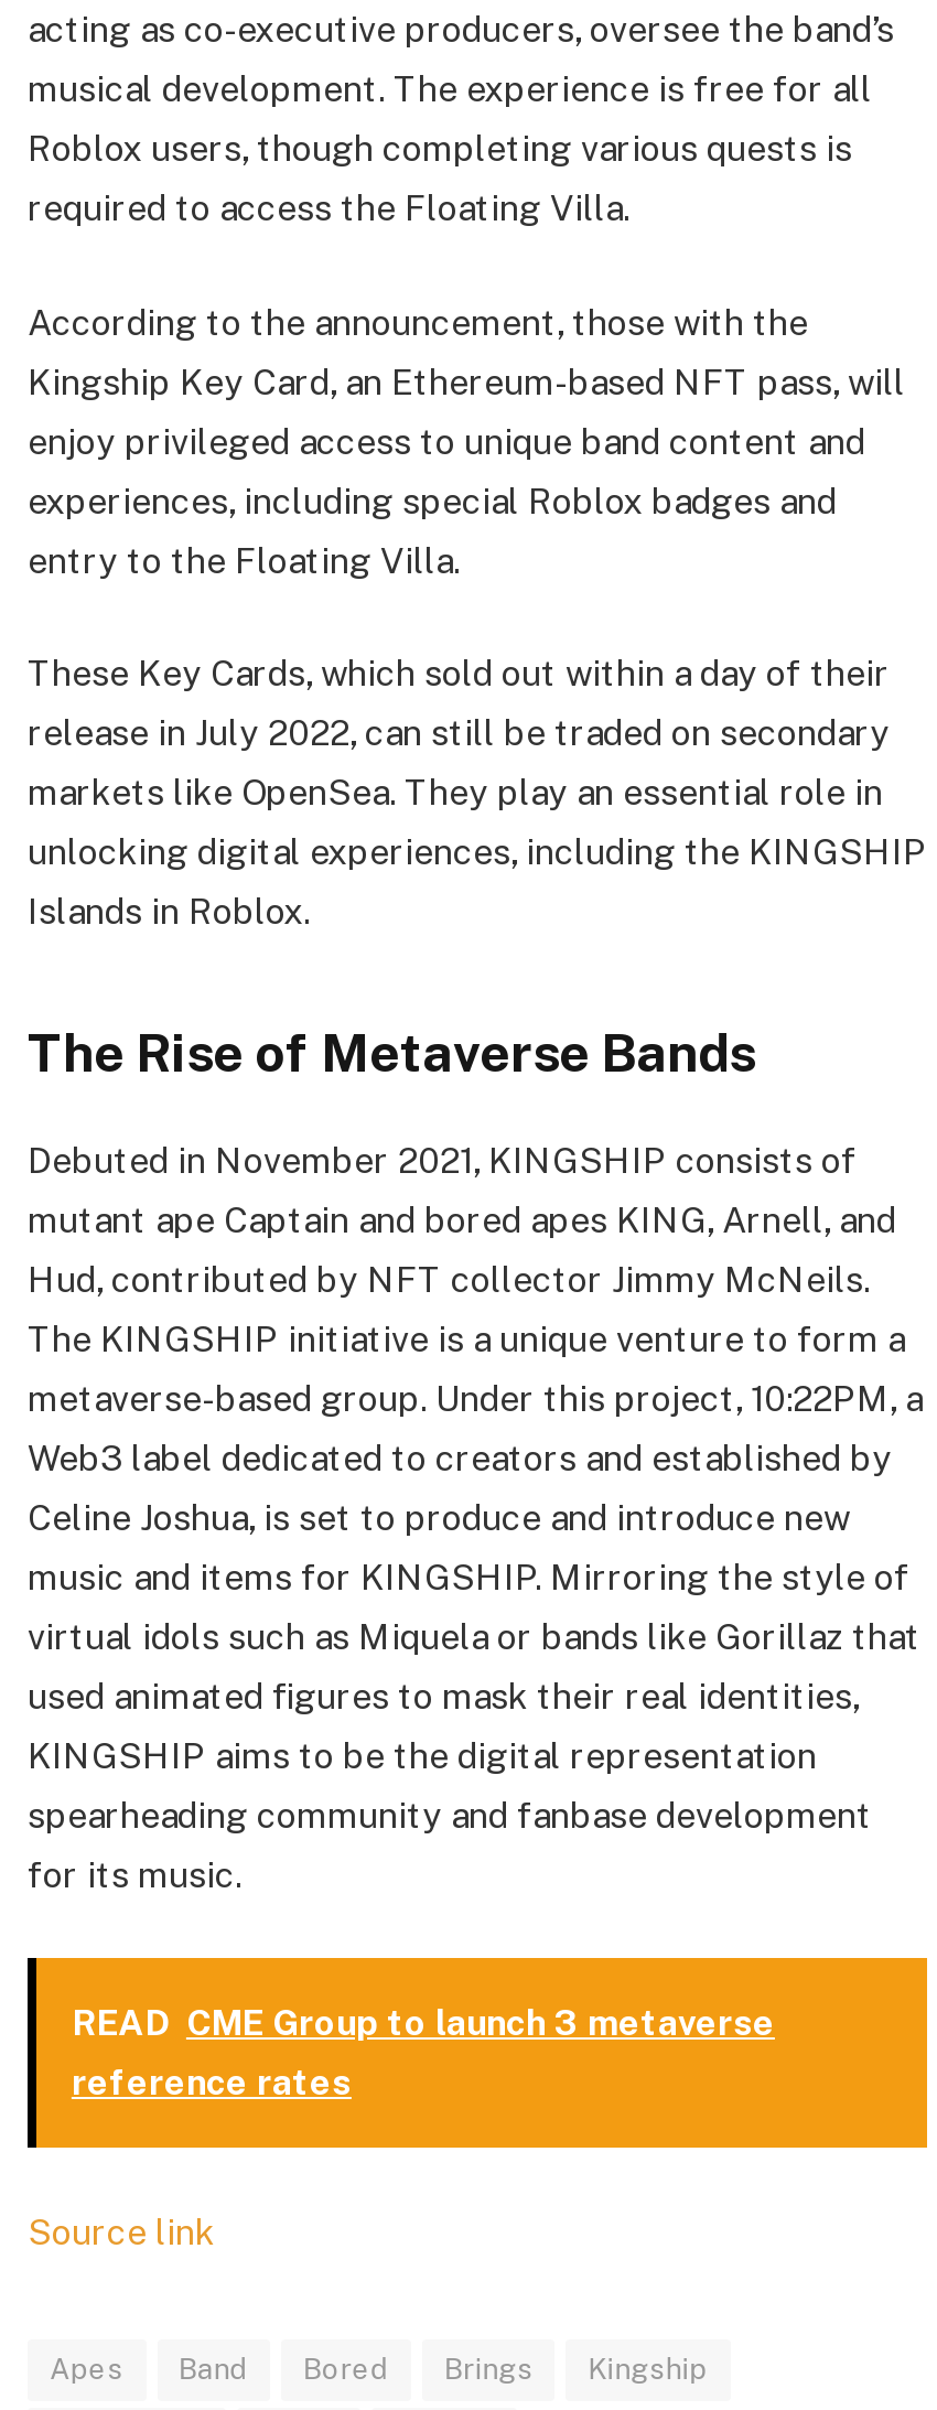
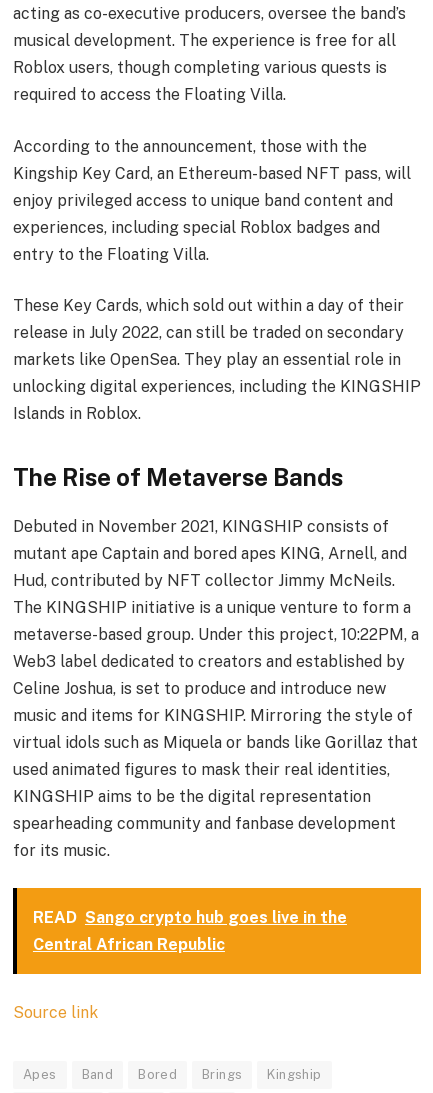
[71,2002,775,2104] READ CME Group to launch 3 metaverse | reference rates -> [33,908,347,954] READ Sango crypto hub goes live in the | Central African Republic

